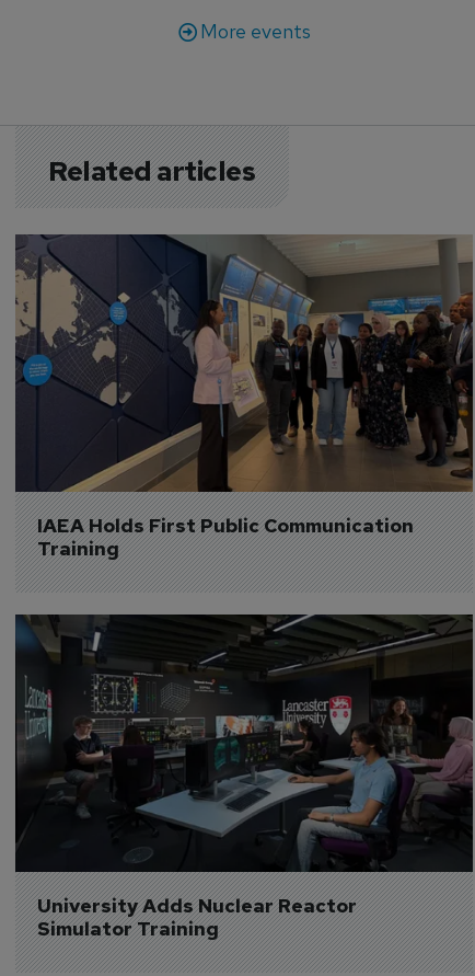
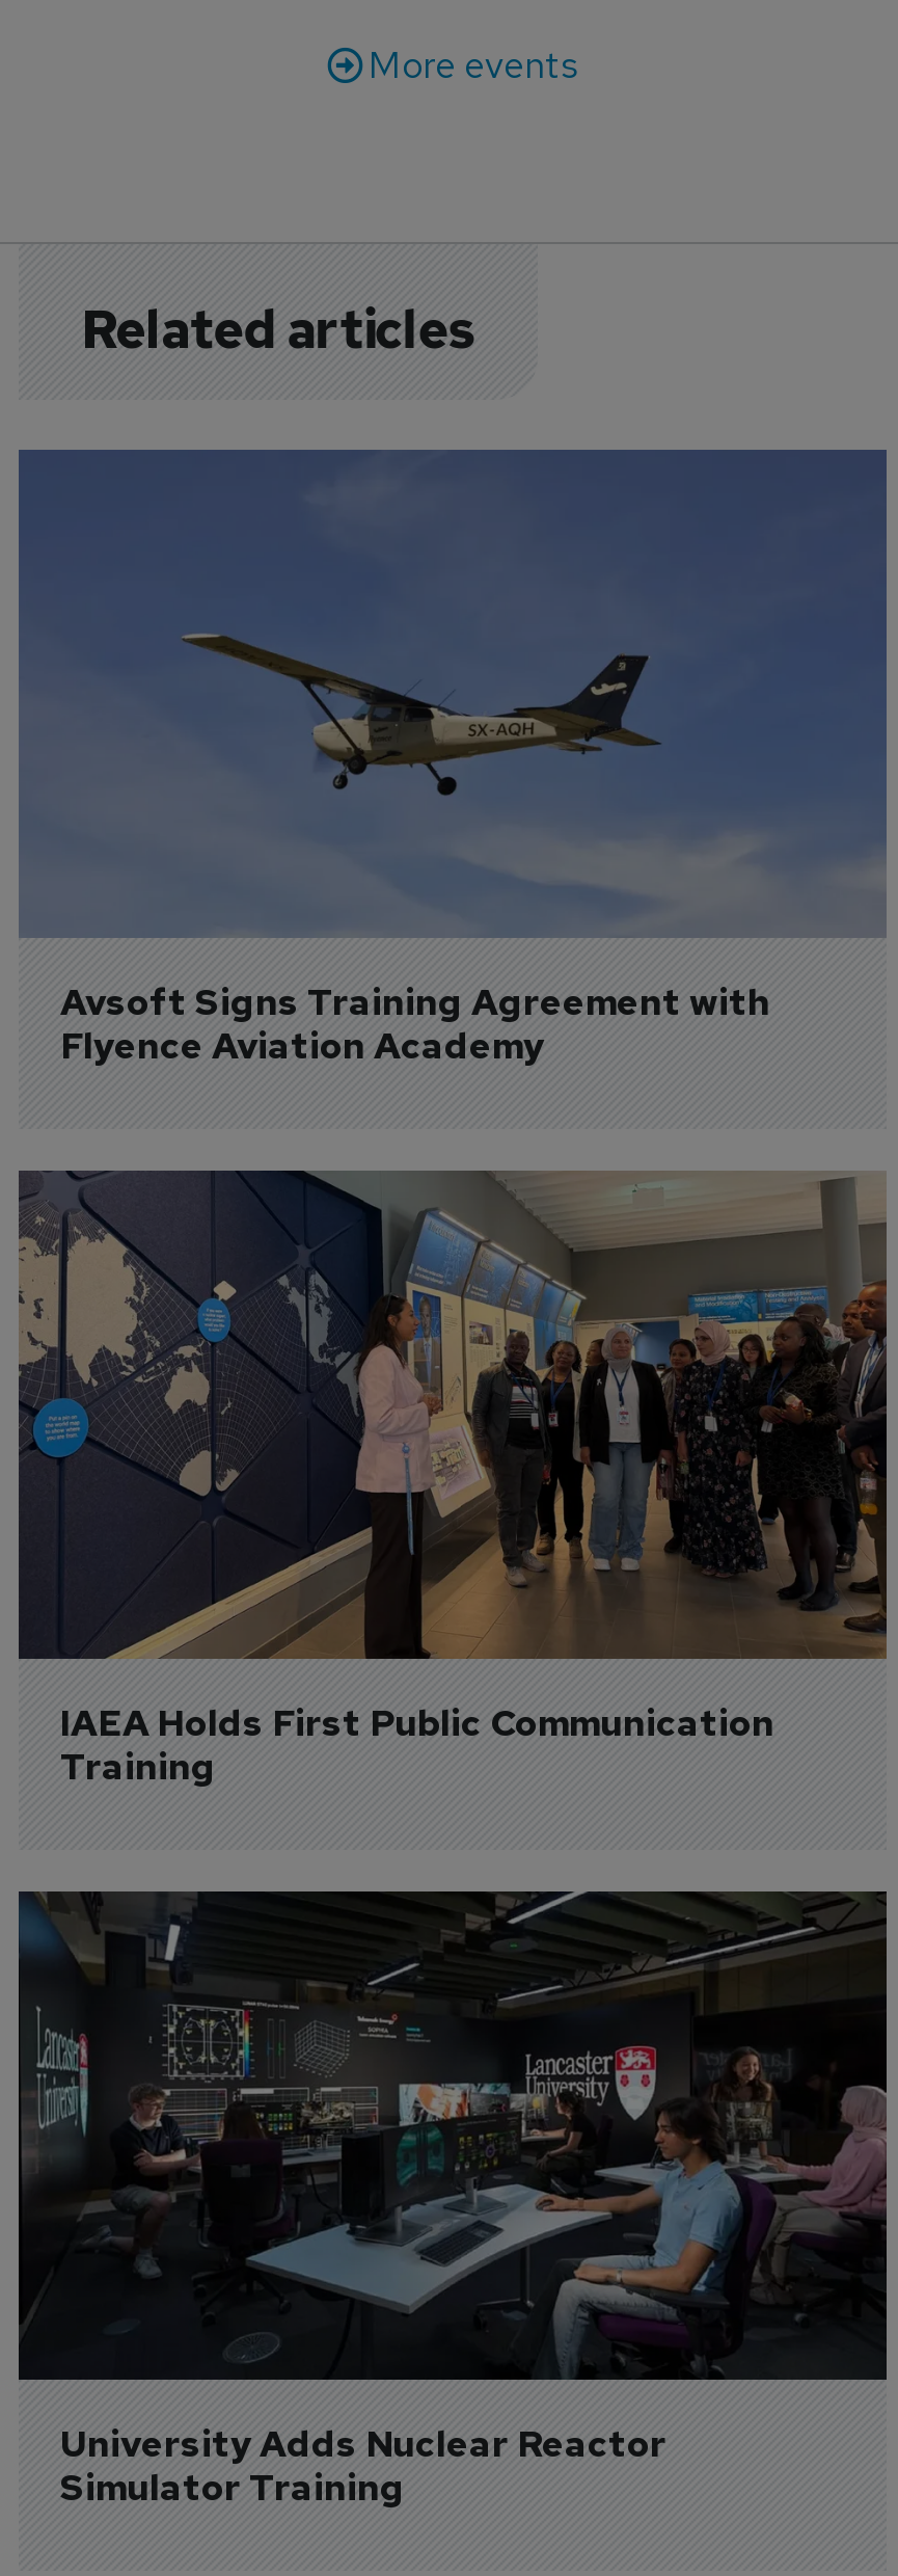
none -> [17,448,889,1068] [image] | Avsoft Signs Training Agreement with | Flyence Aviation Academy

